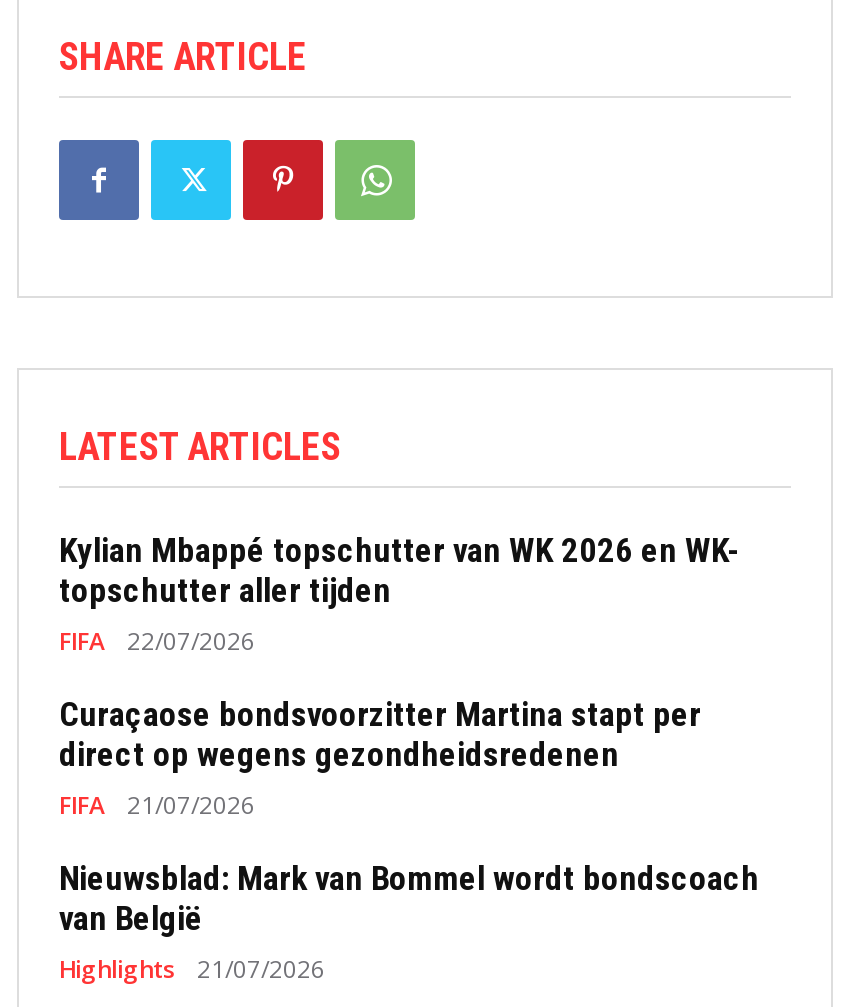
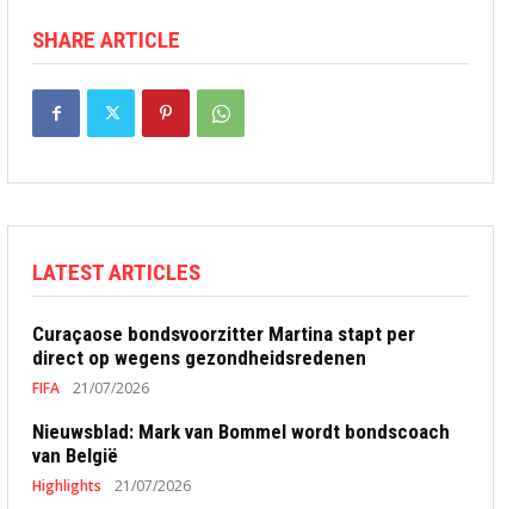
[59,530,739,658] Kylian Mbappé topschutter van WK 2026 en WK- | topschutter aller tijden | FIFA | 22/07/2026 -> none

